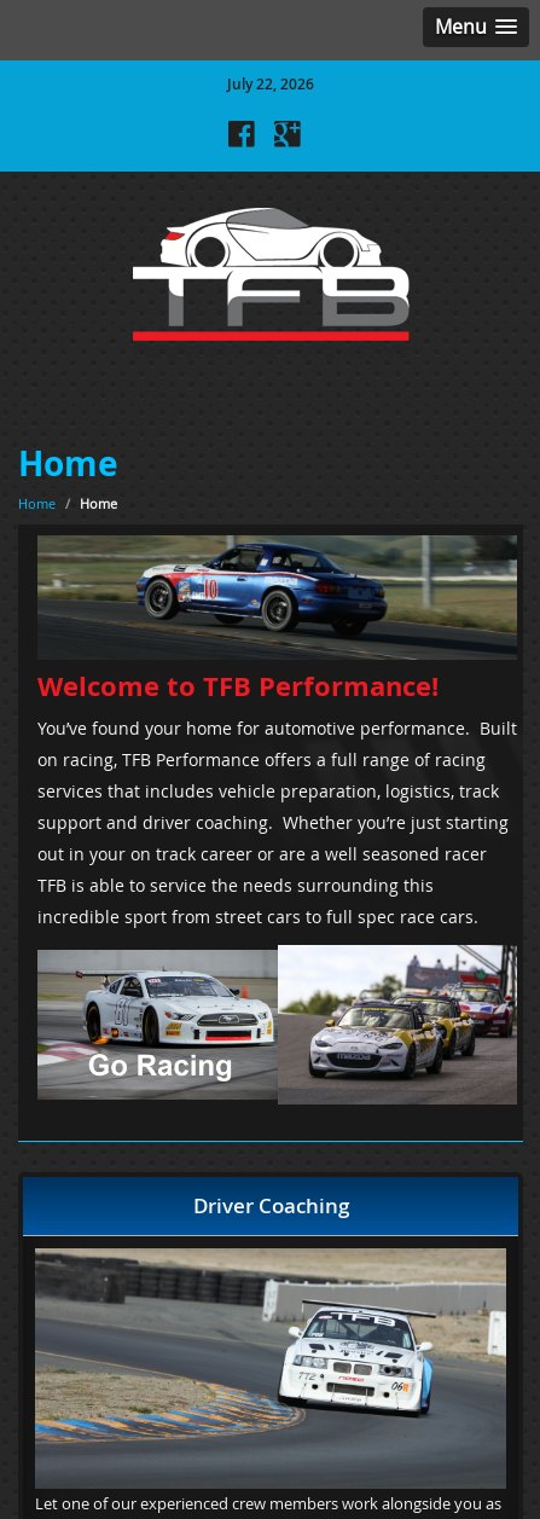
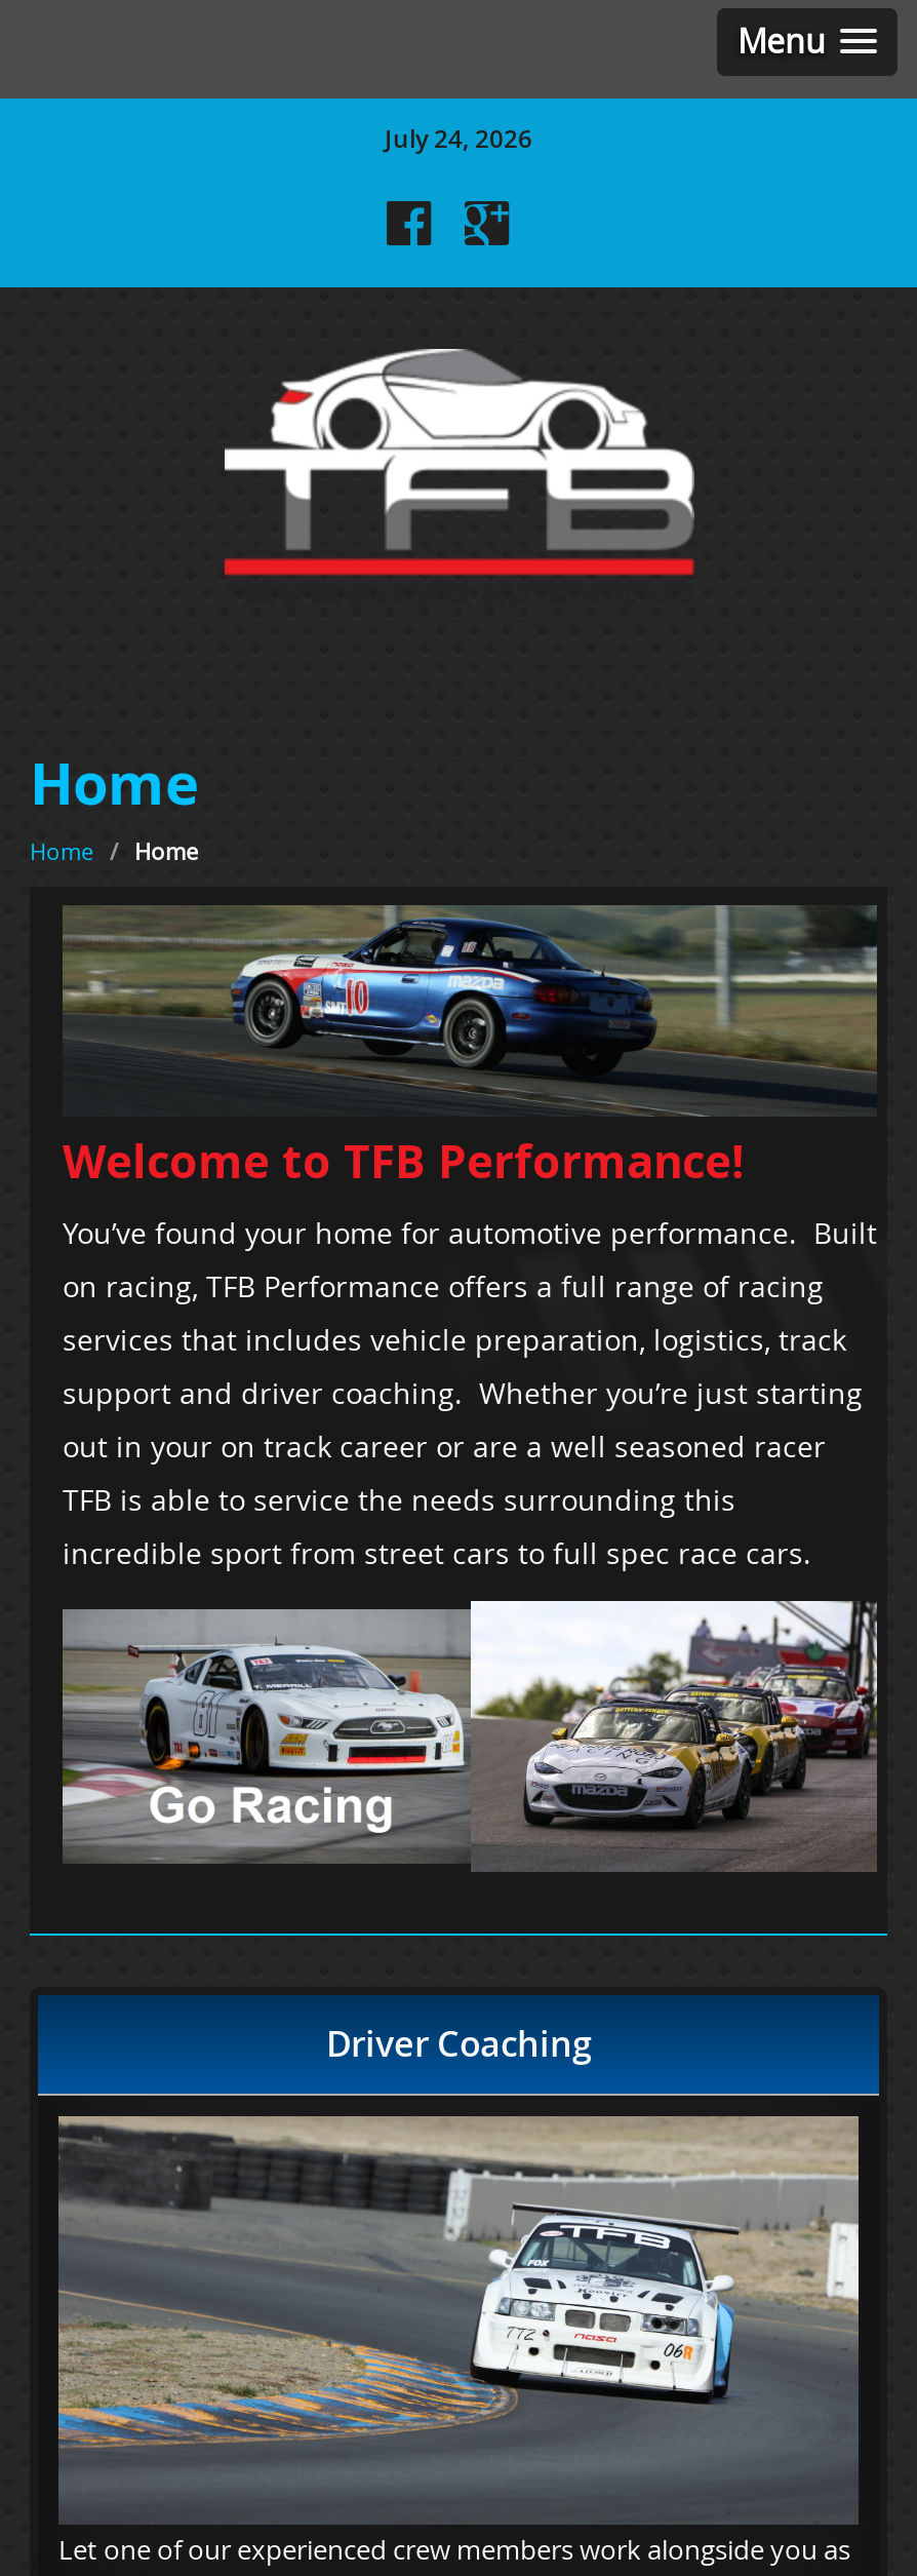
[227,74,314,94] July 22, 2026 -> [385,121,532,156] July 24, 2026

